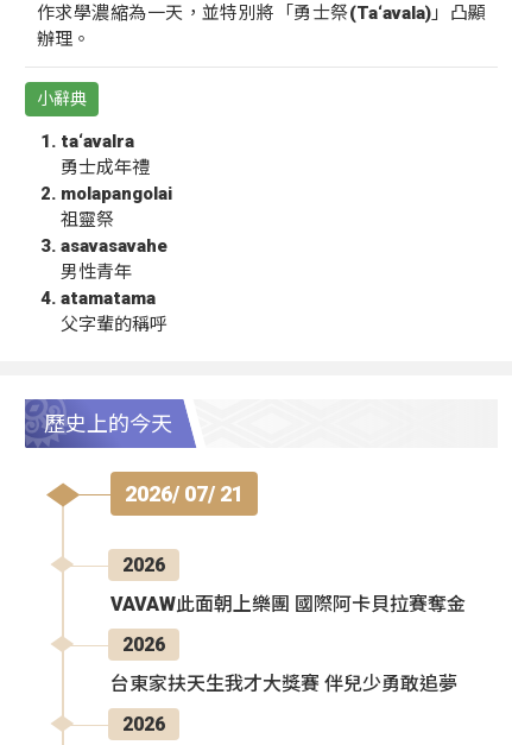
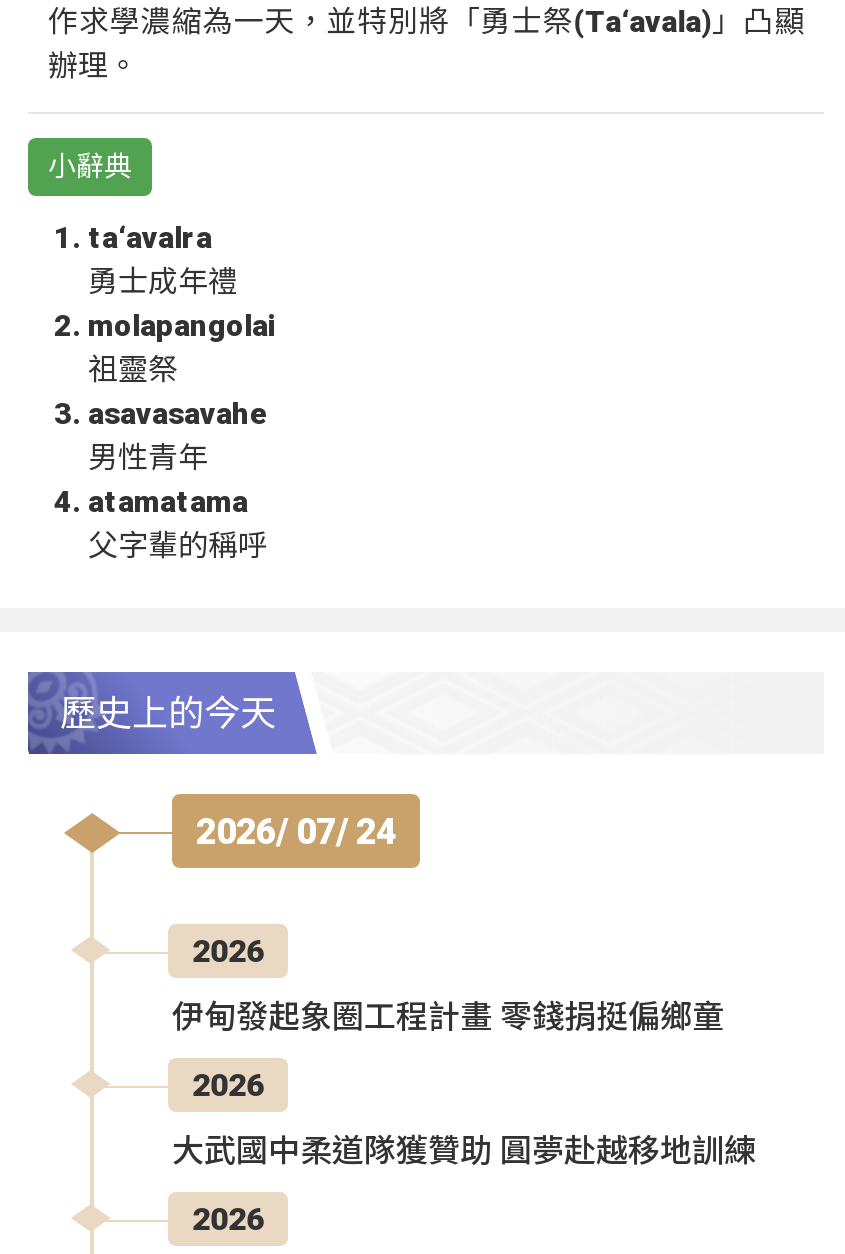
[125,482,244,507] 2026/ 07/ 21 -> [196,811,396,853] 2026/ 07/ 24
[110,594,466,616] VAVAW此面朝上樂團 國際阿卡貝拉賽奪金 -> [172,999,724,1037] 伊甸發起象圈工程計畫 零錢捐挺偏鄉童
[110,673,457,696] 台東家扶天生我才大獎賽 伴兒少勇敢追夢 -> [172,1133,756,1171] 大武國中柔道隊獲贊助 圓夢赴越移地訓練

